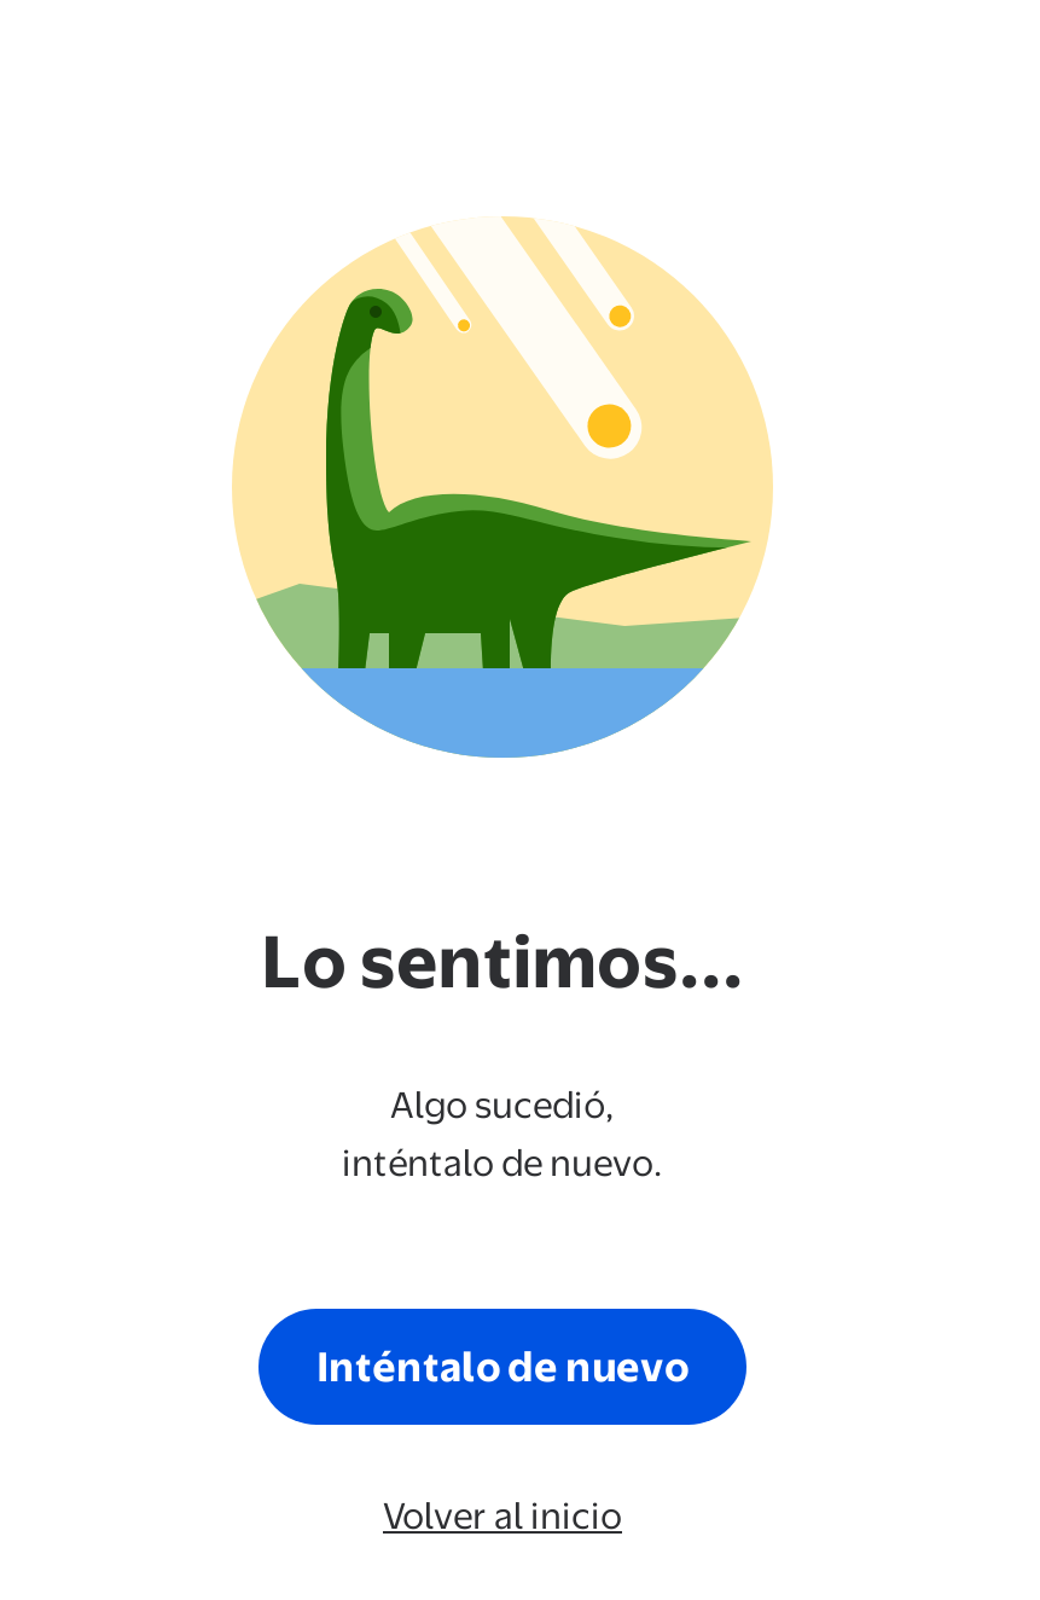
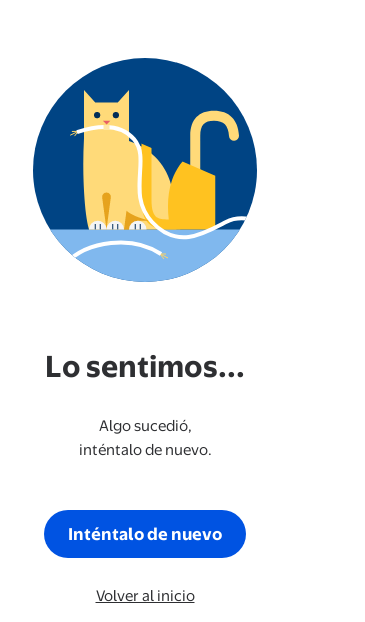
[232,216,773,702] [image] -> [32,57,258,260] [image]

